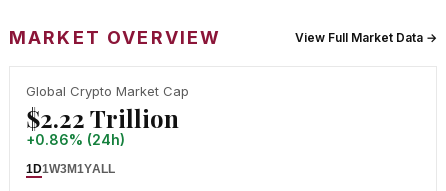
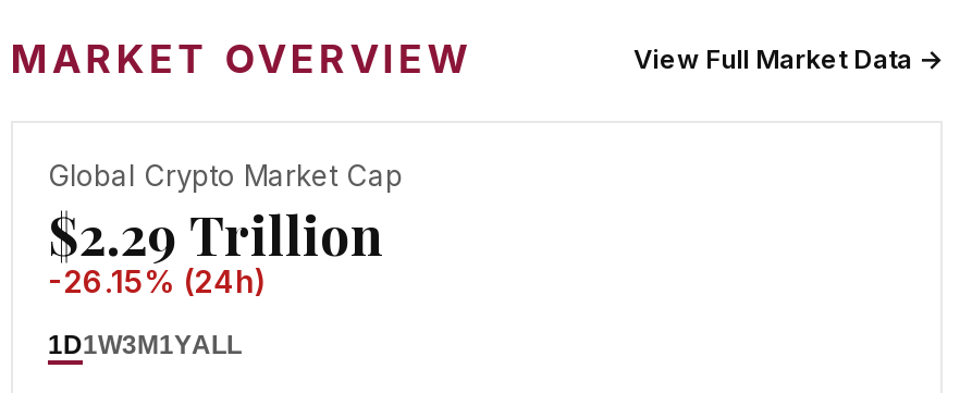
[26,102,179,134] $2.22 Trillion -> [48,199,383,269] $2.29 Trillion
[26,131,125,148] +0.86% (24h) -> [48,263,266,300] -26.15% (24h)

